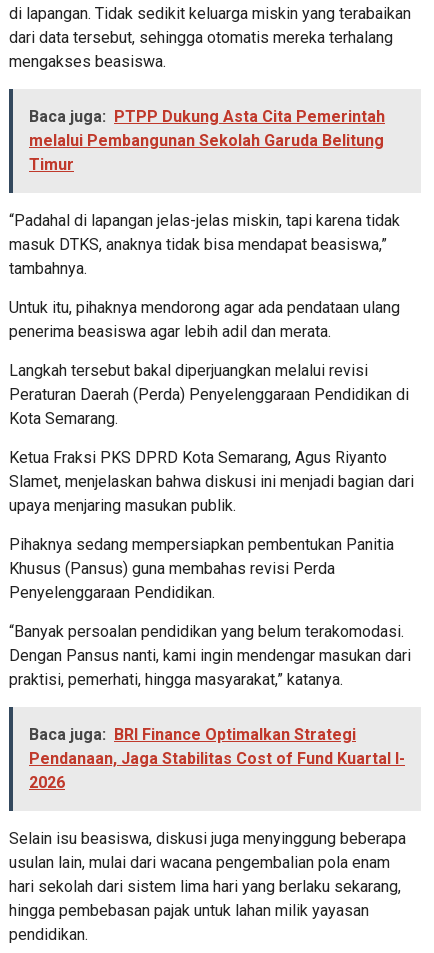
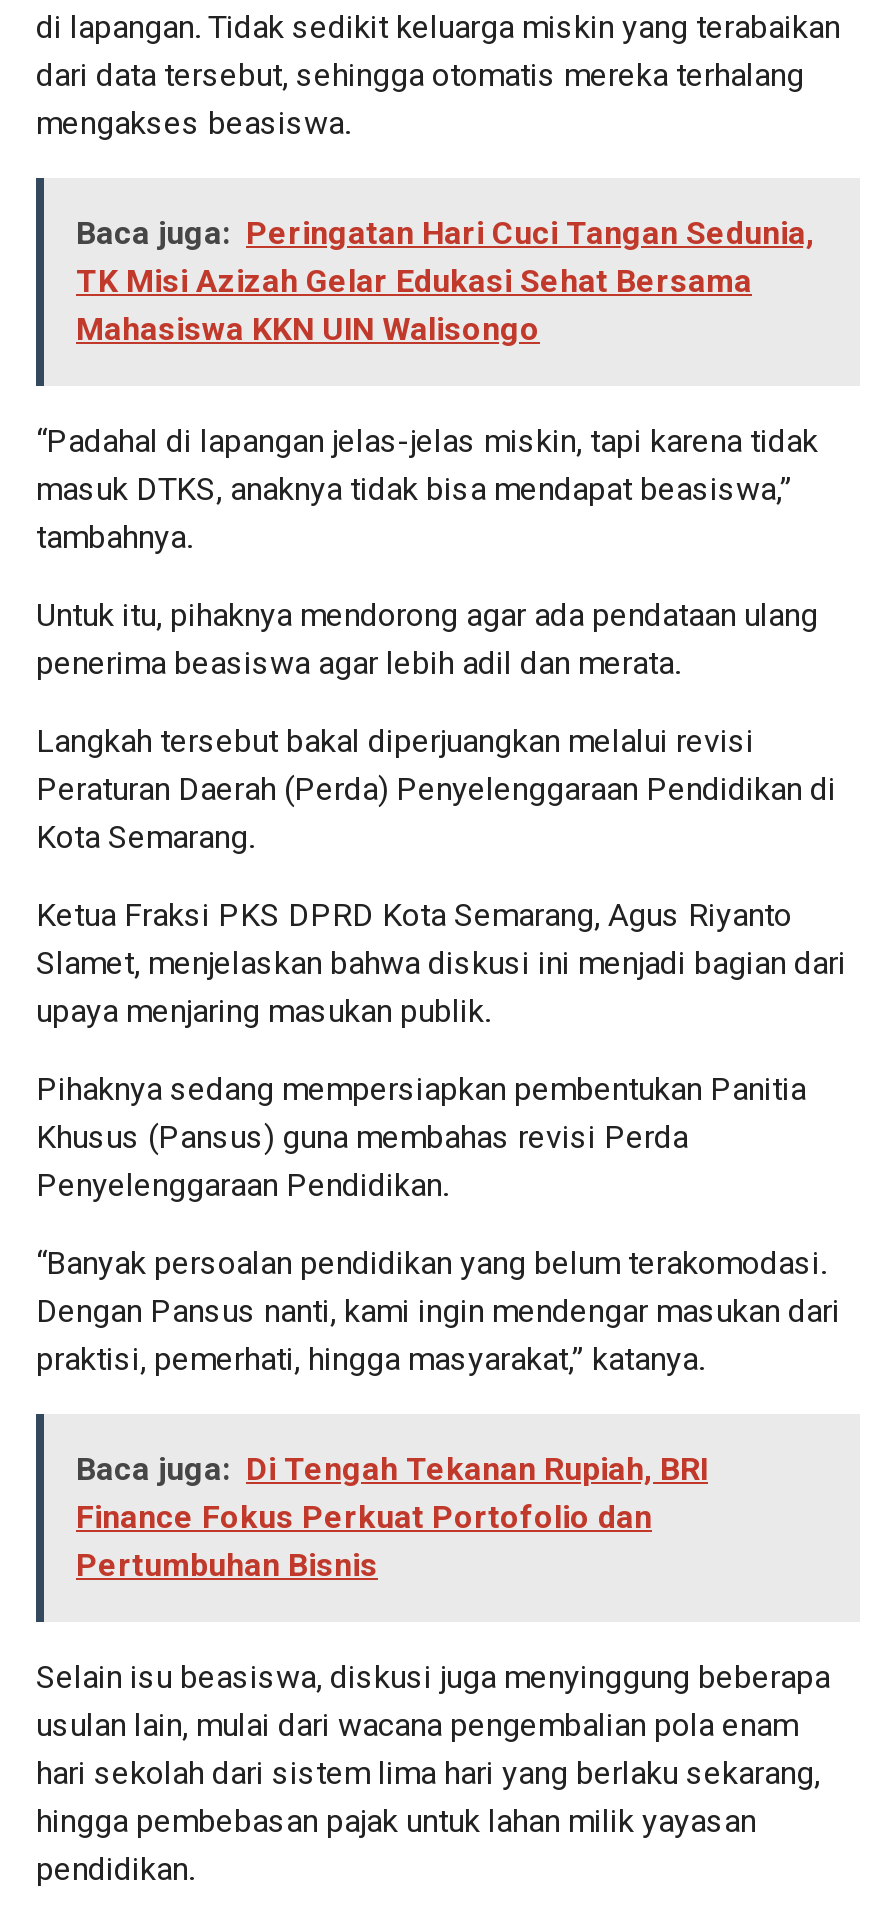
[29,107,385,174] Baca juga: PTPP Dukung Asta Cita Pemerintah | melalui Pembangunan Sekolah Garuda Belitung | Timur -> [76,214,814,348] Baca juga: Peringatan Hari Cuci Tangan Sedunia, | TK Misi Azizah Gelar Edukasi Sehat Bersama | Mahasiswa KKN UIN Walisongo
[29,725,405,792] Baca juga: BRI Finance Optimalkan Strategi | Pendanaan, Jaga Stabilitas Cost of Fund Kuartal I- | 2026 -> [76,1450,708,1584] Baca juga: Di Tengah Tekanan Rupiah, BRI | Finance Fokus Perkuat Portofolio dan | Pertumbuhan Bisnis

